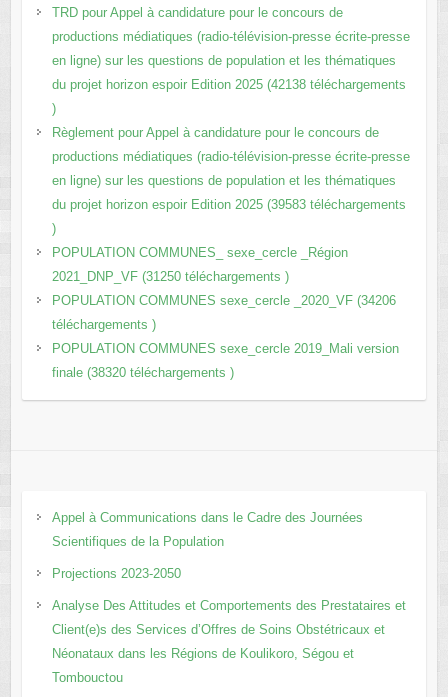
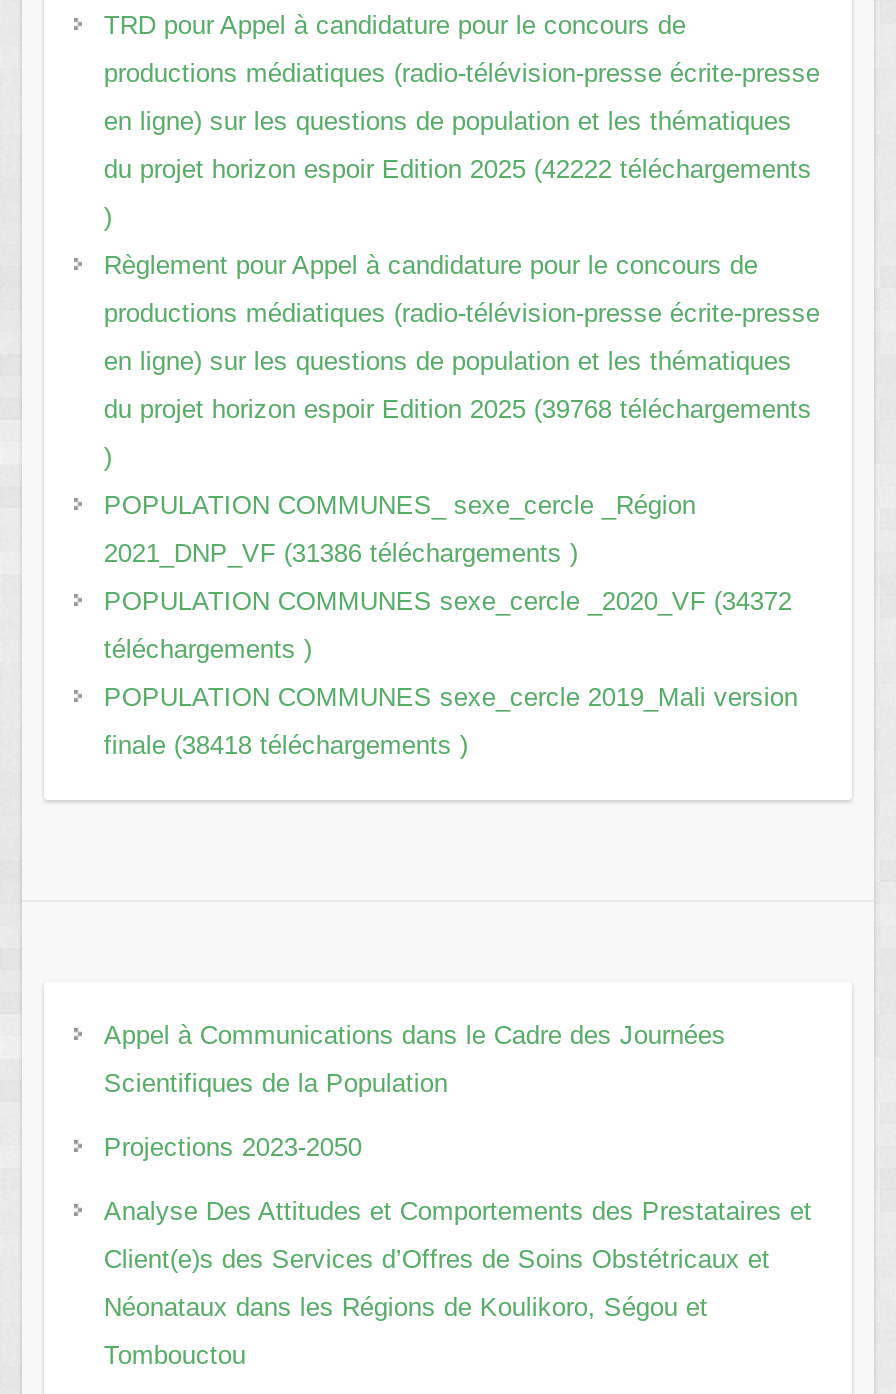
[52,77,406,92] du projet horizon espoir Edition 2025 (42138 téléchargements -> [104,155,812,185] du projet horizon espoir Edition 2025 (42222 téléchargements
[52,197,406,212] du projet horizon espoir Edition 2025 (39583 téléchargements -> [104,395,812,425] du projet horizon espoir Edition 2025 (39768 téléchargements
[52,269,289,284] 2021_DNP_VF (31250 téléchargements ) -> [104,539,578,569] 2021_DNP_VF (31386 téléchargements )
[52,293,396,308] POPULATION COMMUNES sexe_cercle _2020_VF (34206 -> [104,587,792,617] POPULATION COMMUNES sexe_cercle _2020_VF (34372
[52,365,234,380] finale (38320 téléchargements ) -> [104,731,468,761] finale (38418 téléchargements )

